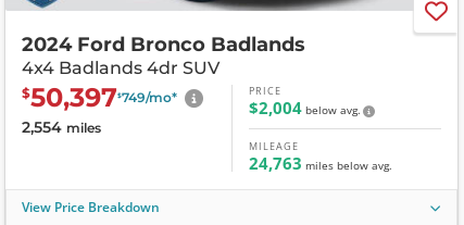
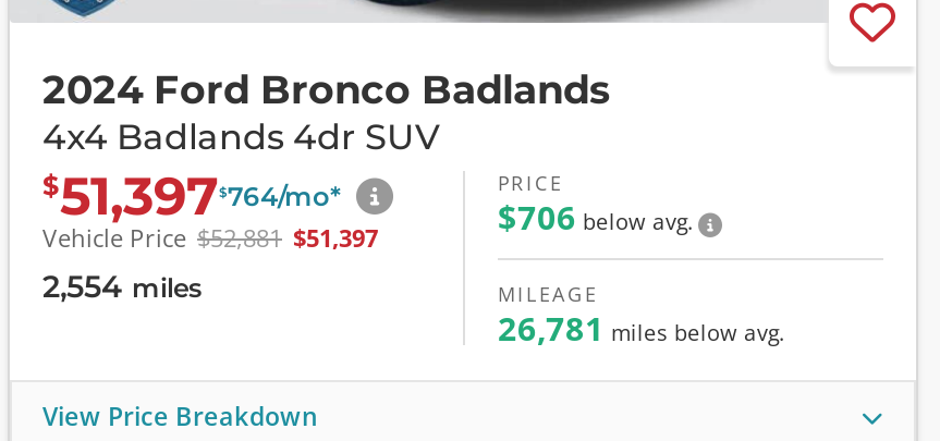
[22,82,177,113] $50,397$749/mo* -> [42,164,378,253] $51,397$764/mo* | Vehicle Price $52,881 $51,397
[249,97,361,119] $2,004 below avg. -> [498,195,694,238] $706 below avg.
[249,152,392,174] 24,763 miles below avg. -> [498,305,785,349] 26,781 miles below avg.

